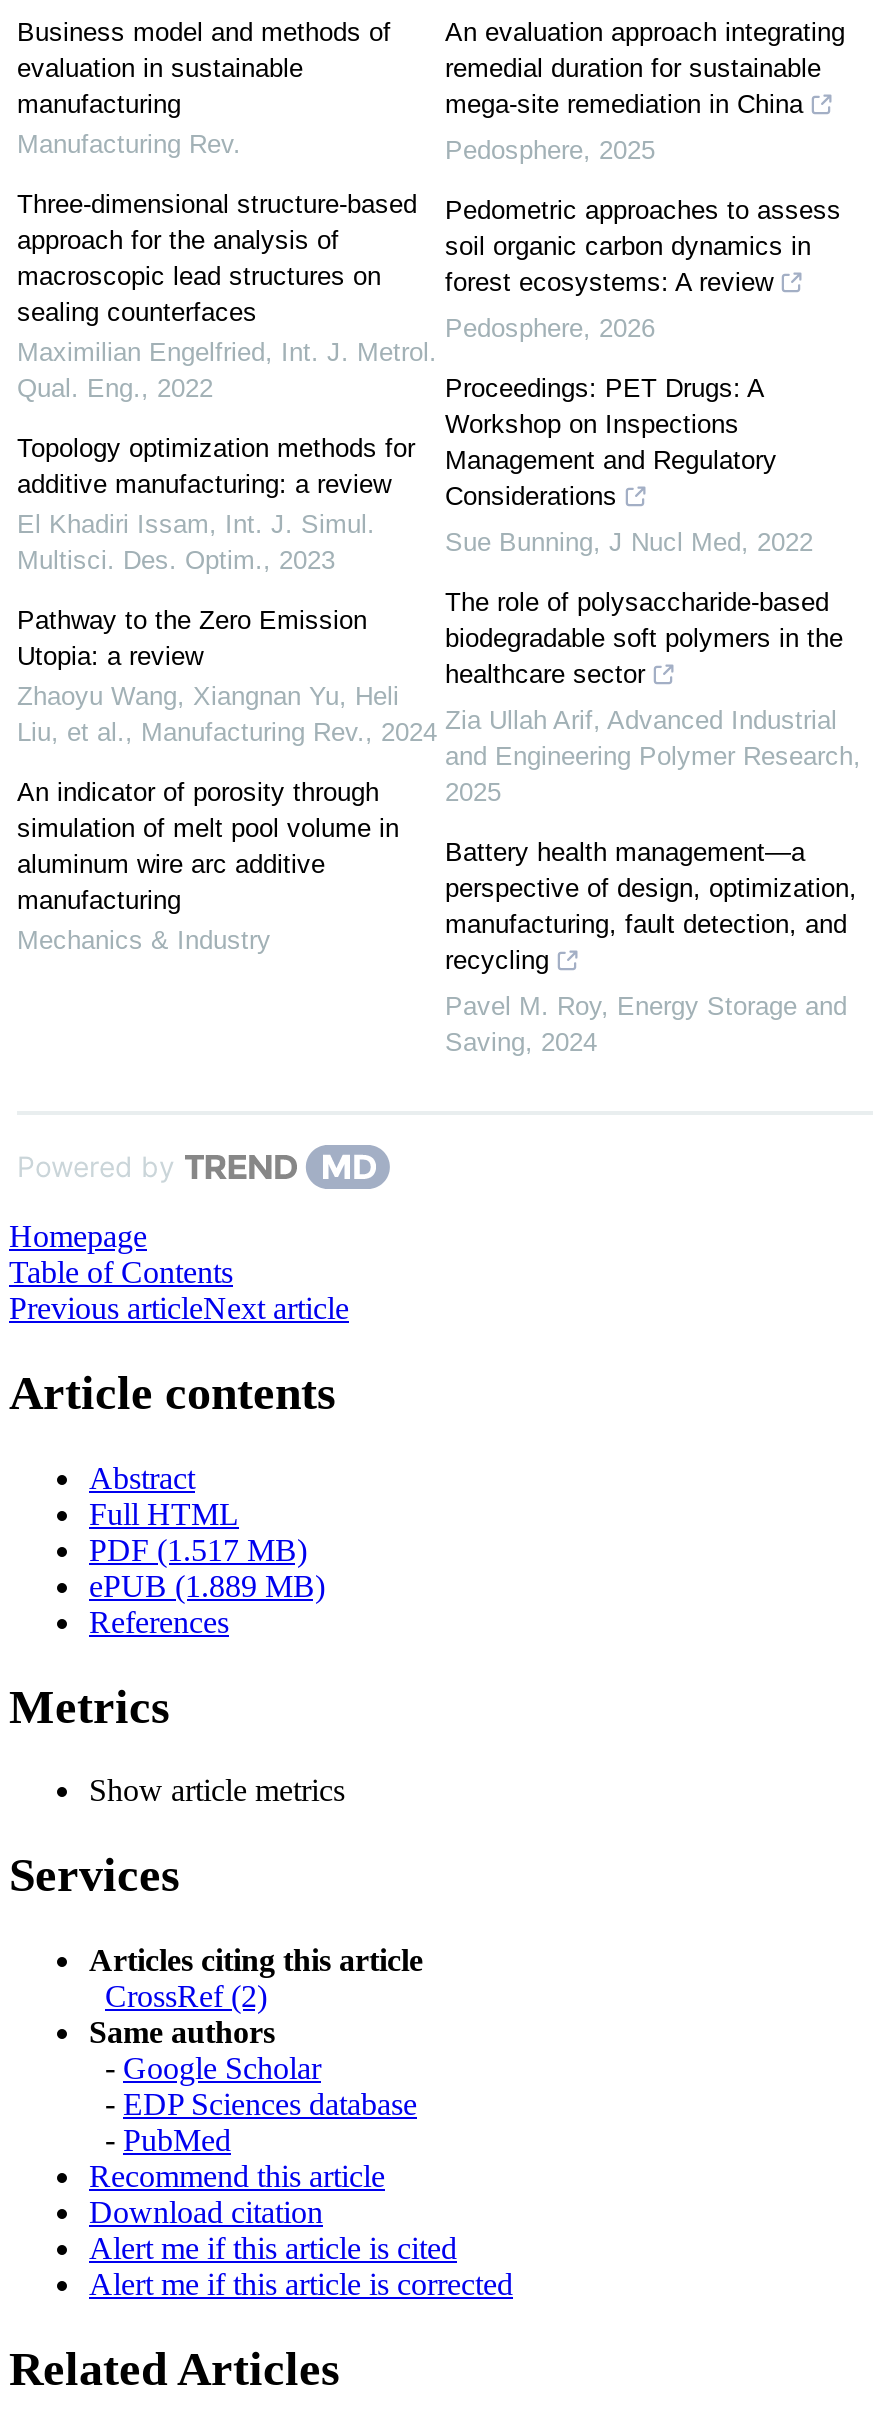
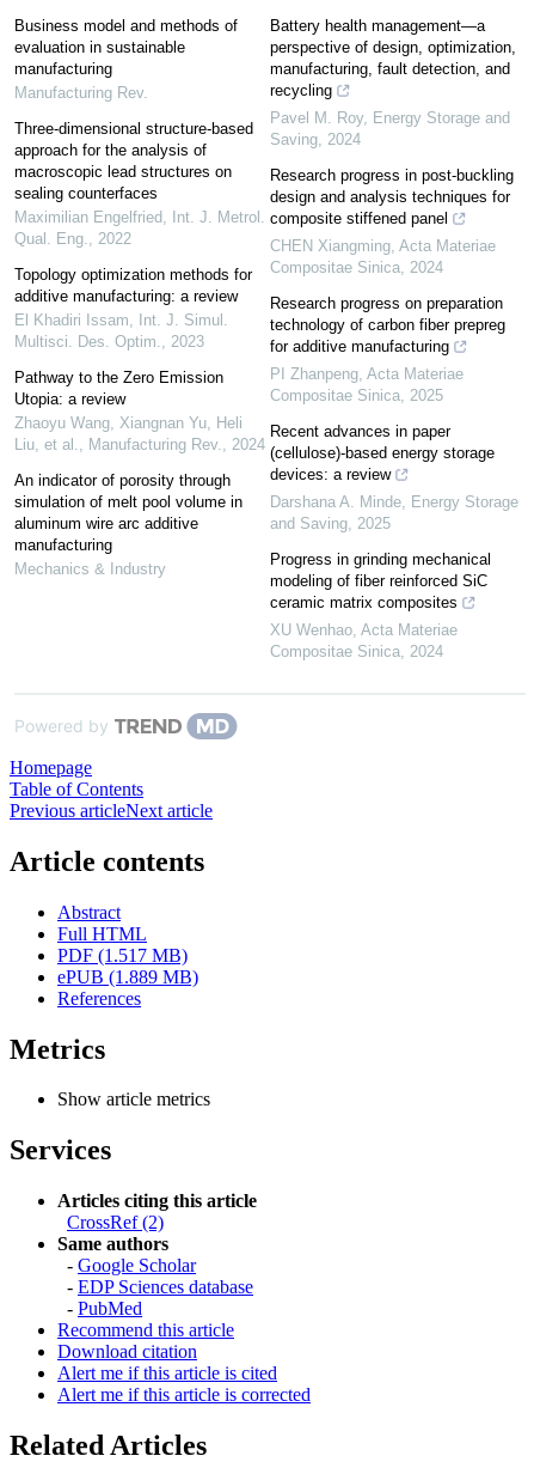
[445,17,861,807] An evaluation approach integrating | remedial duration for sustainable | mega-site remediation in China | Pedosphere, 2025 | Pedometric approaches to assess | soil organic carbon dynamics in | forest ecosystems: A review | Pedosphere, 2026 | Proceedings: PET Drugs: A | Workshop on Inspections | Management and Regulatory | Considerations | Sue Bunning, J Nucl Med, 2022 | The role of polysaccharide-based | biodegradable soft polymers in the | healthcare sector | Zia Ullah Arif, Advanced Industrial | and Engineering Polymer Research, | 2025 -> none
none -> [270,166,518,660] Research progress in post-buckling | design and analysis techniques for | composite stiffened panel | CHEN Xiangming, Acta Materiae | Compositae Sinica, 2024 | Research progress on preparation | technology of carbon fiber prepreg | for additive manufacturing | PI Zhanpeng, Acta Materiae | Compositae Sinica, 2025 | Recent advances in paper | (cellulose)-based energy storage | devices: a review | Darshana A. Minde, Energy Storage | and Saving, 2025 | Progress in grinding mechanical | modeling of fiber reinforced SiC | ceramic matrix composites | XU Wenhao, Acta Materiae | Compositae Sinica, 2024
moved [445,837,857,1057] -> [270,17,516,148]: Battery health management—a | perspective of design, optimization, | manufacturing, fault detection, and | recycling | Pavel M. Roy, Energy Storage and | Saving, 2024

